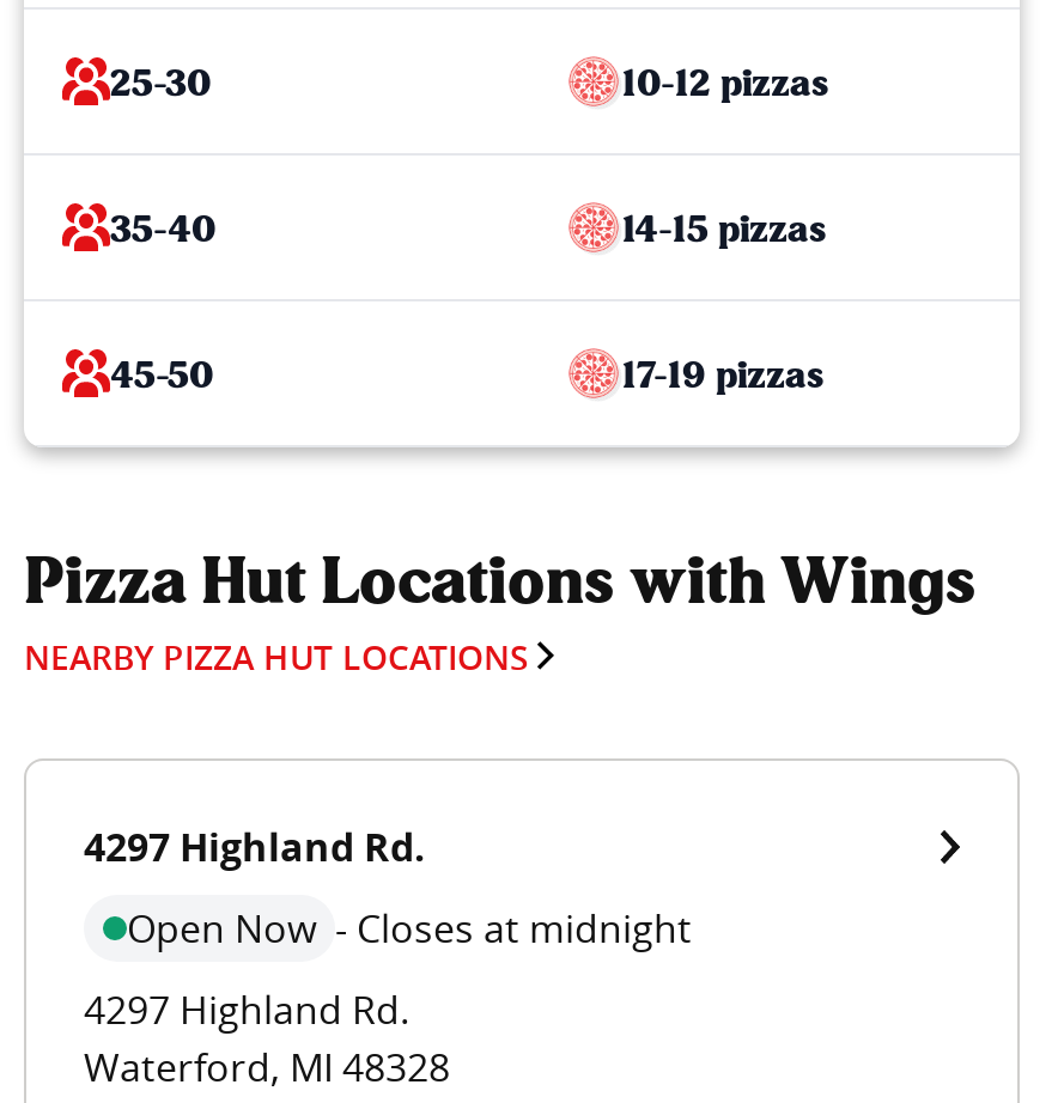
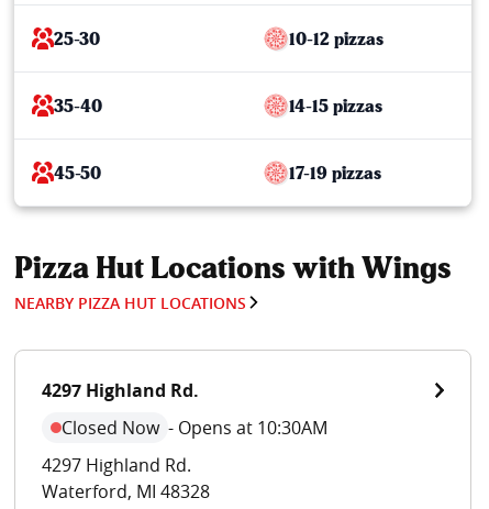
[127,901,692,953] Open Now - Closes at midnight -> [62,415,327,439] Closed Now - Opens at 10:30AM

